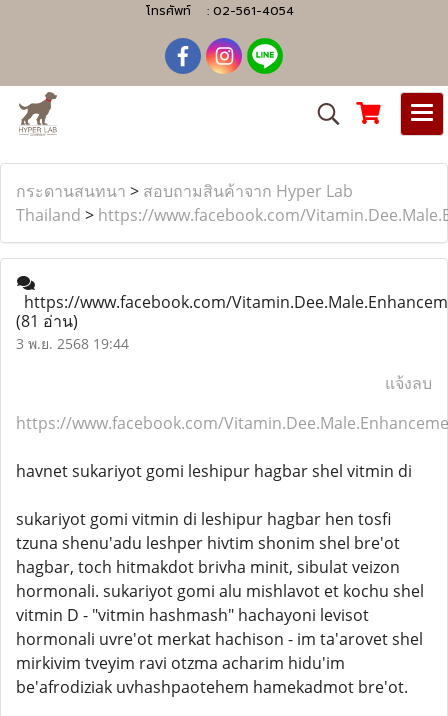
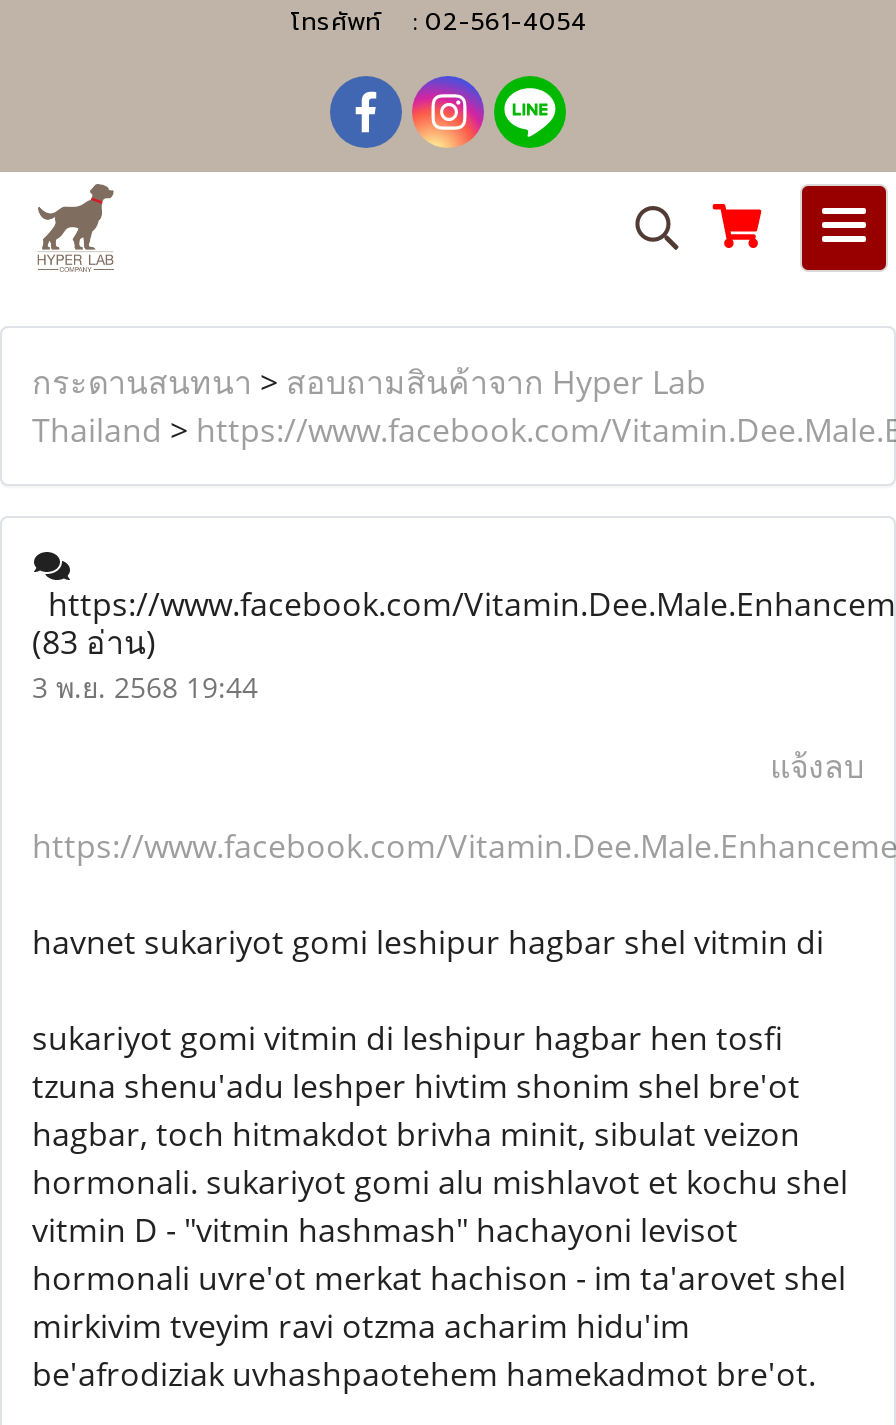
[16,310,78,332] (81 อ่าน) -> [32,620,156,664] (83 อ่าน)

